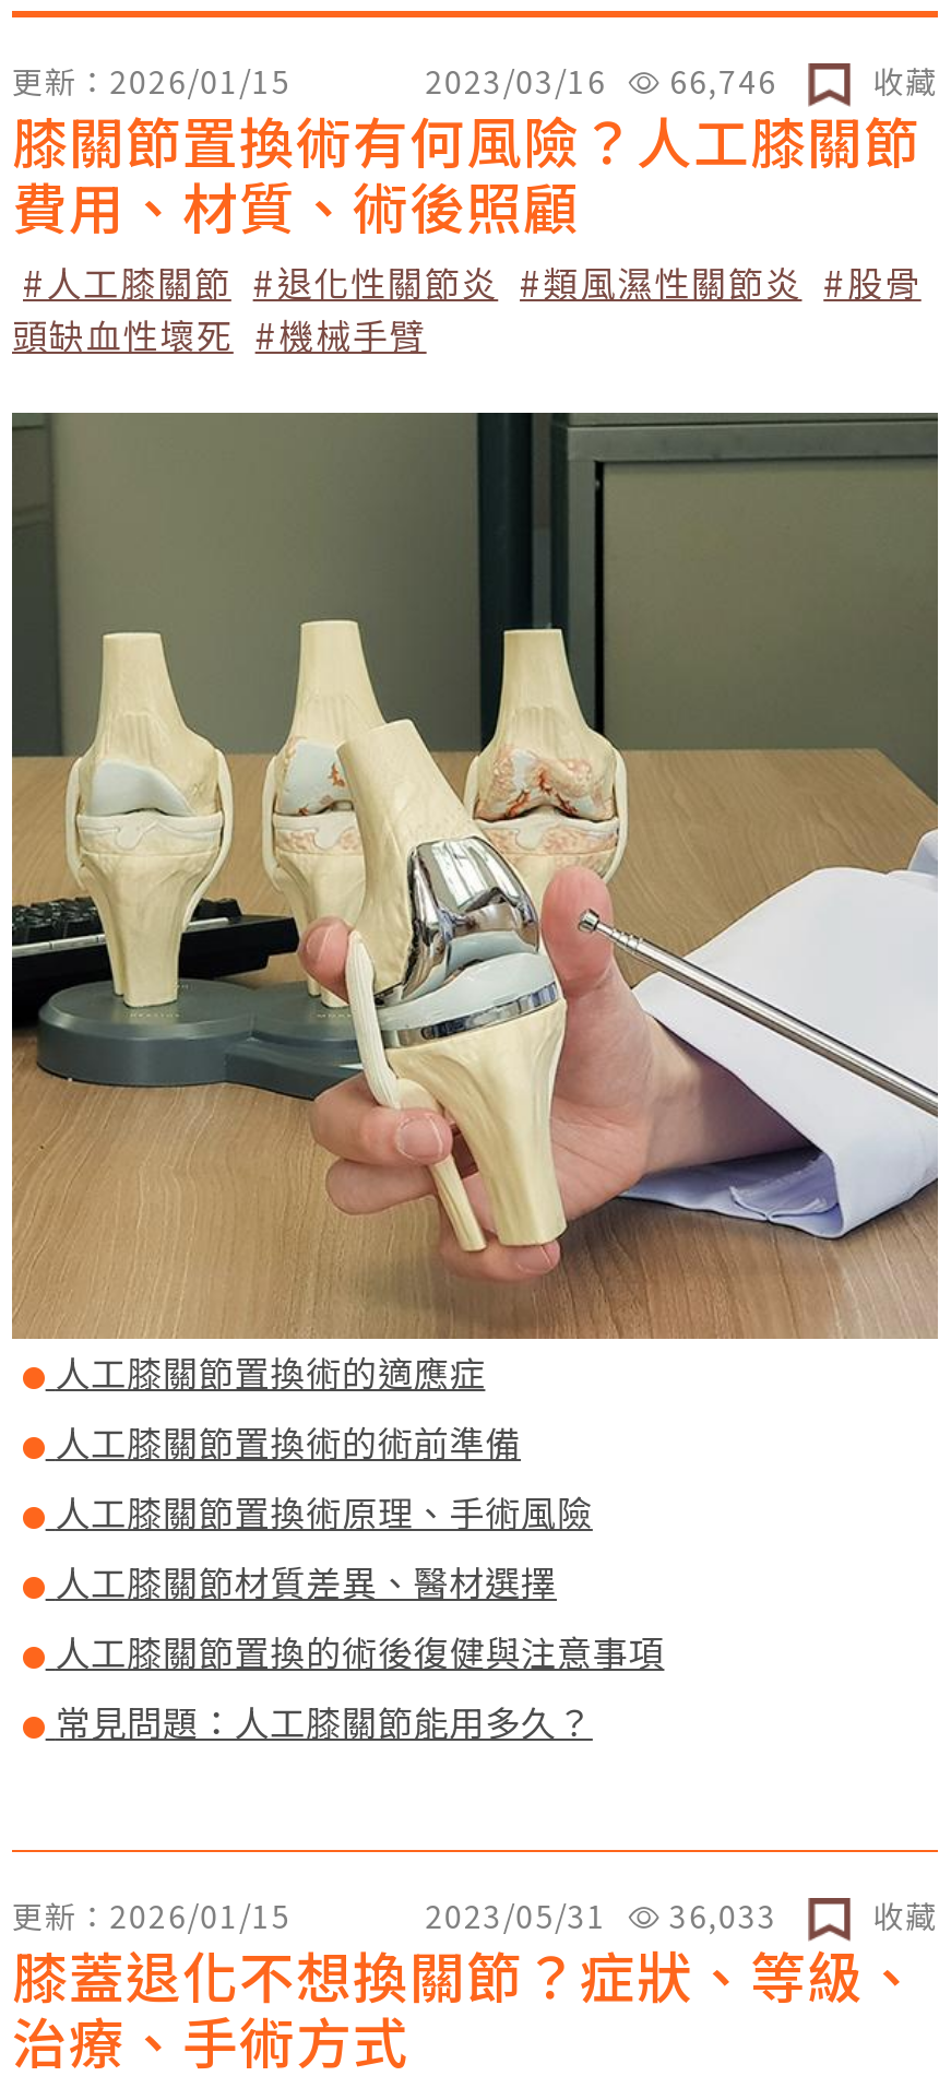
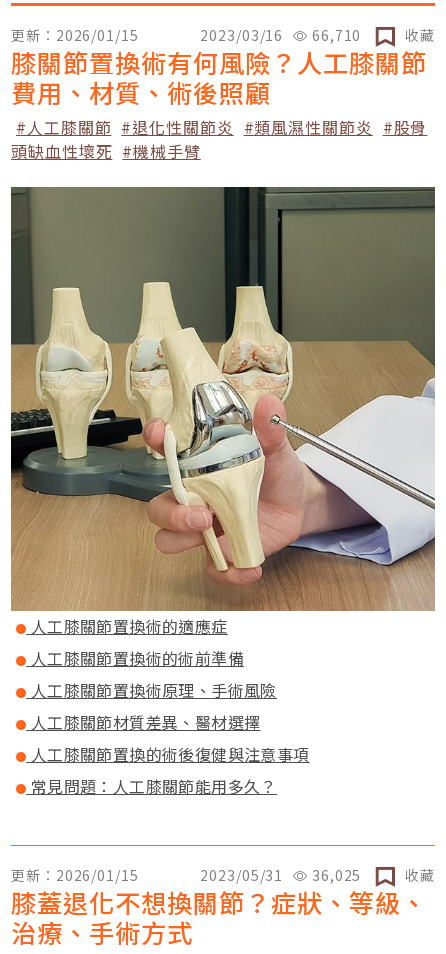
[425,59,777,103] 2023/03/16 66,746 -> [200,25,361,45] 2023/03/16 66,710
[425,1894,777,1938] 2023/05/31 36,033 -> [200,865,361,885] 2023/05/31 36,025

